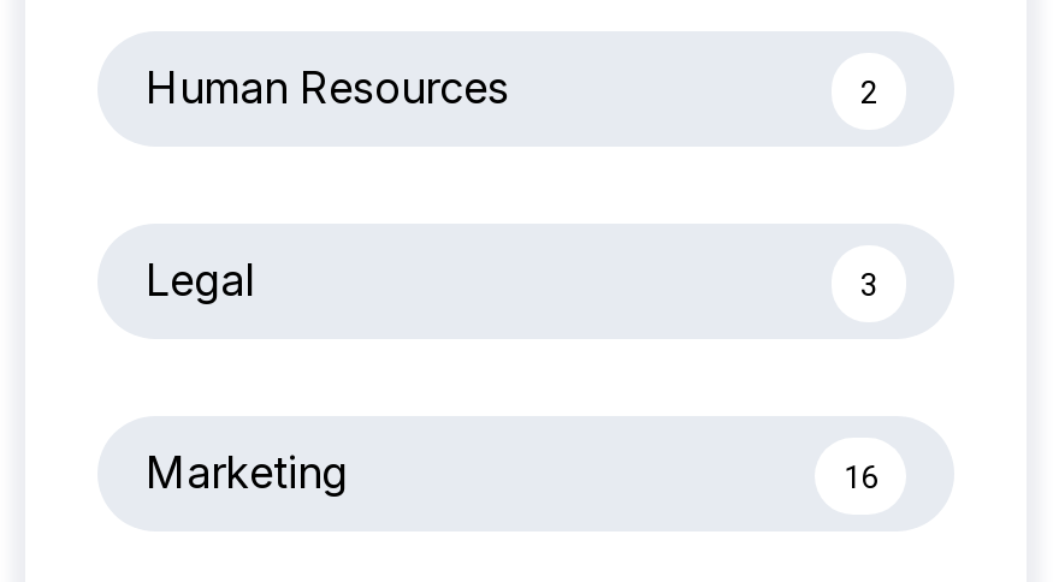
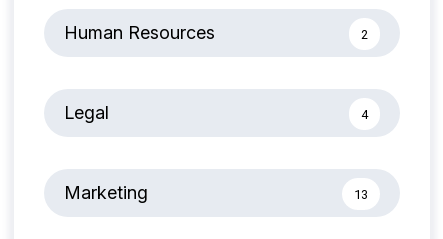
[860,266,877,302] 3 -> [361,106,368,121] 4
[844,458,877,494] 16 -> [354,186,368,201] 13

